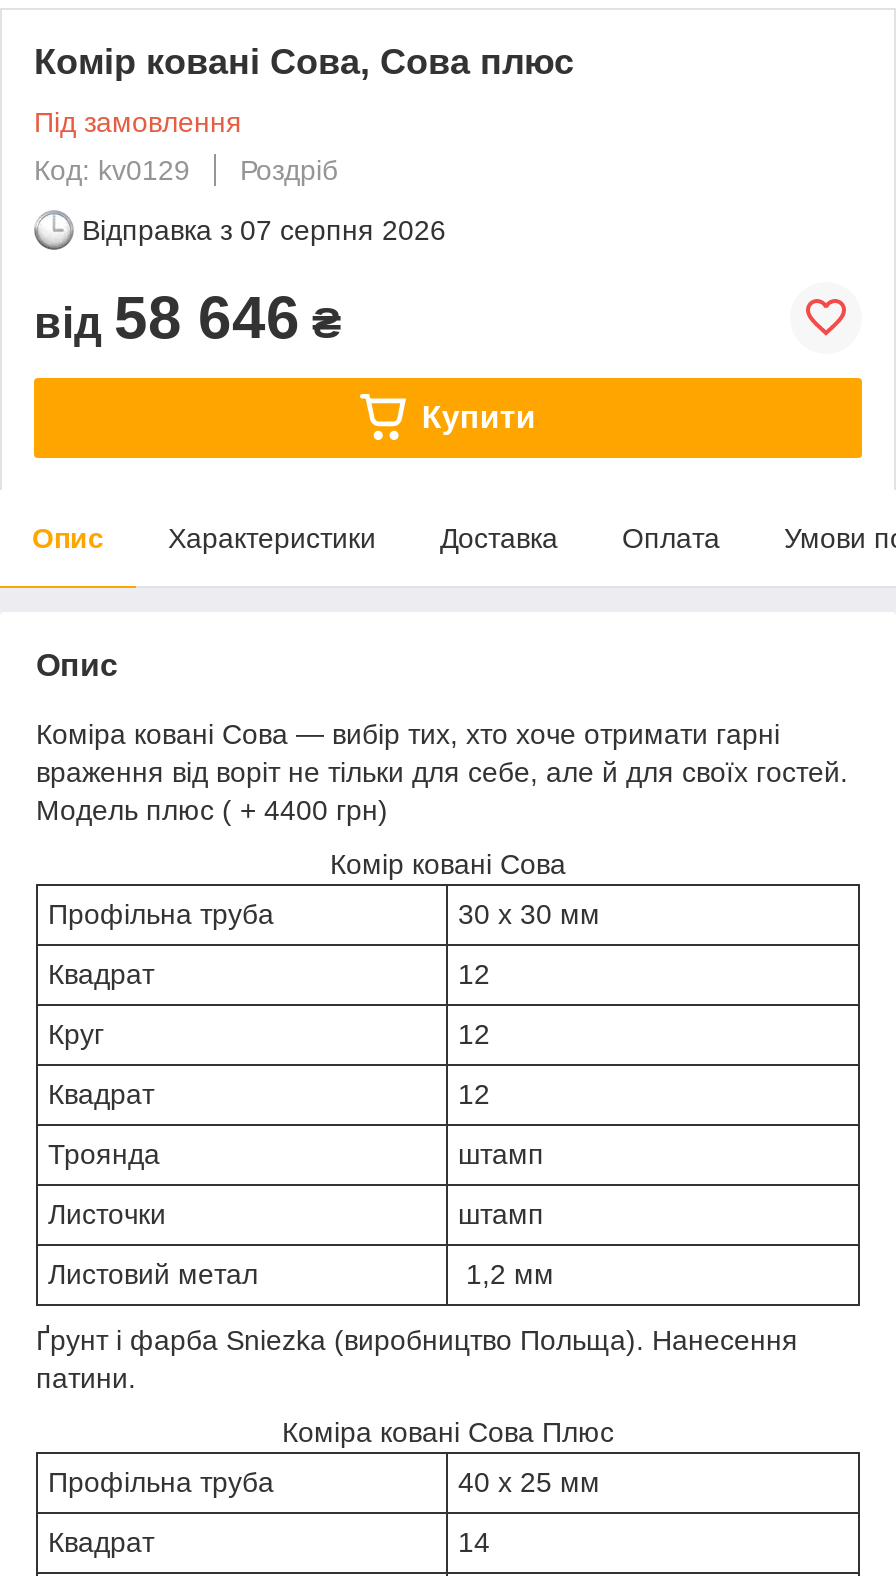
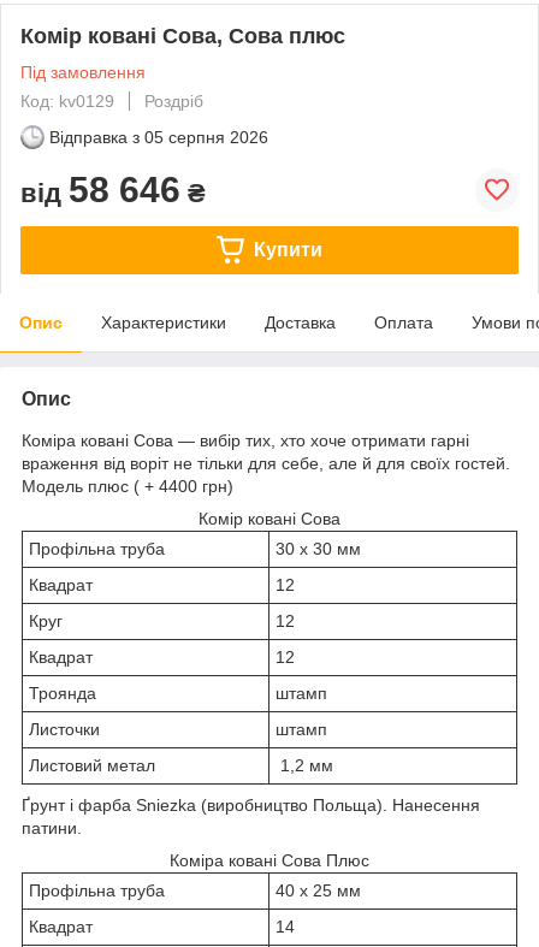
[82,214,446,246] Відправка з 07 серпня 2026 -> [49,127,268,147] Відправка з 05 серпня 2026

